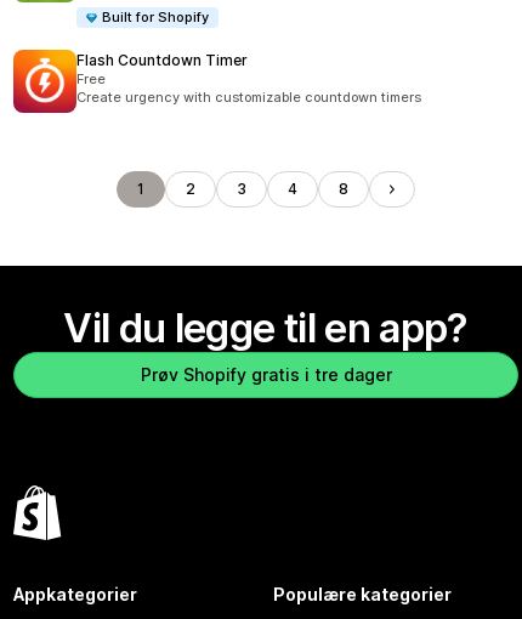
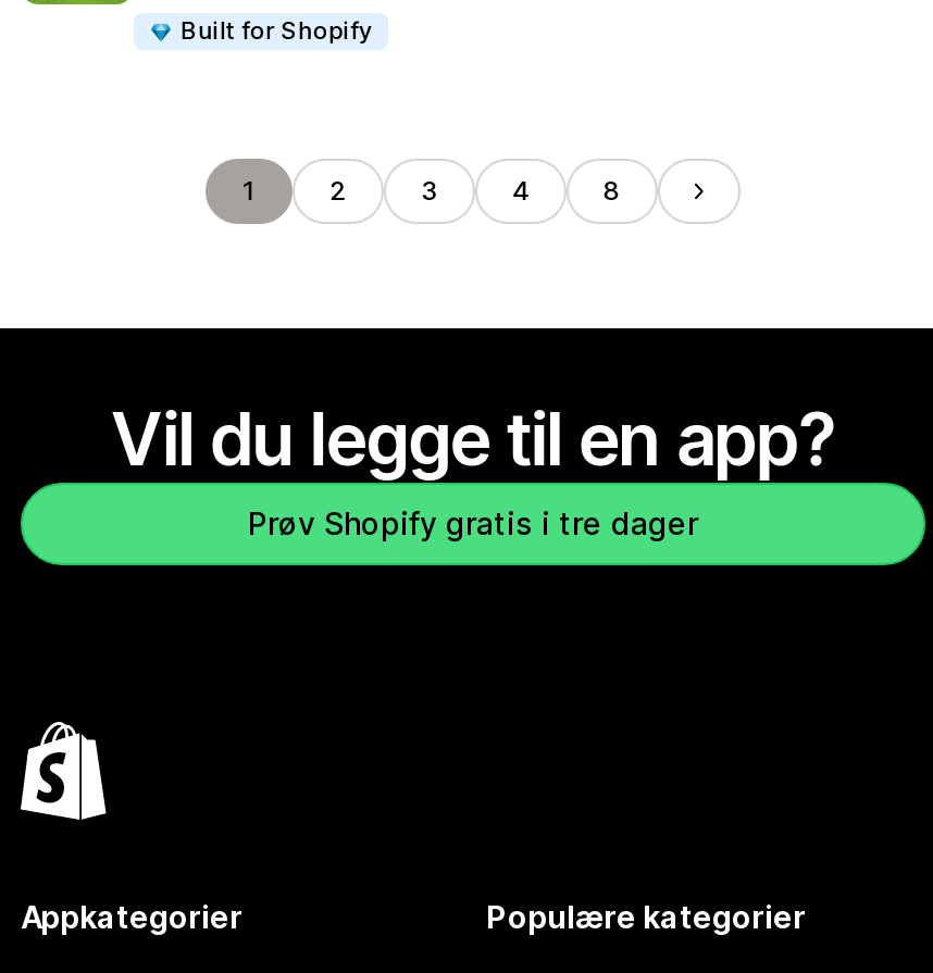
[12,49,421,114] [image] | Flash Countdown Timer | Free | Create urgency with customizable countdown timers -> none

